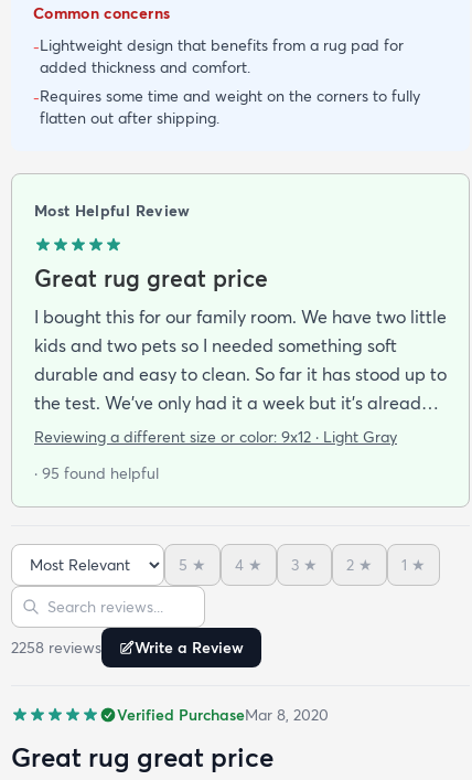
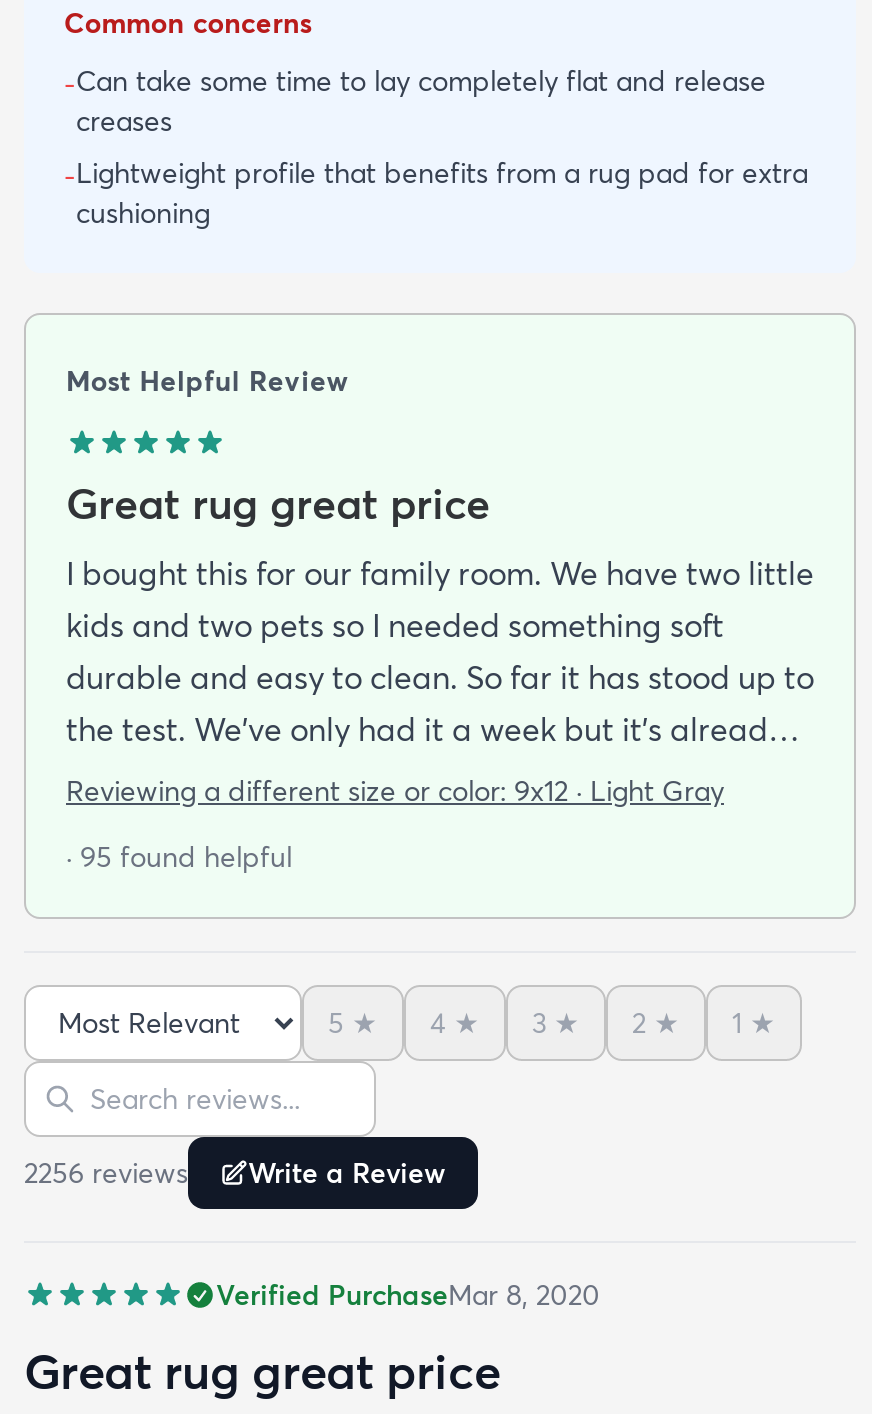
[33,35,420,128] -Lightweight design that benefits from a rug pad for | added thickness and comfort. | -Requires some time and weight on the corners to fully | flatten out after shipping. -> [64,63,808,231] -Can take some time to lay completely flat and release | creases | -Lightweight profile that benefits from a rug pad for extra | cushioning
[11,637,244,657] 2258 reviews Write a Review -> [24,1155,446,1191] 2256 reviews Write a Review

